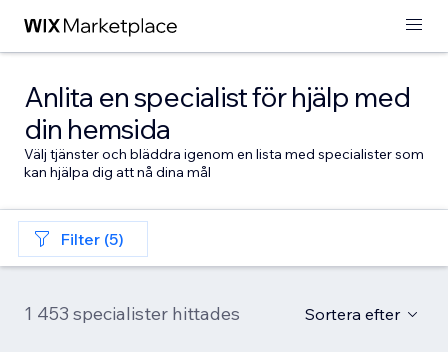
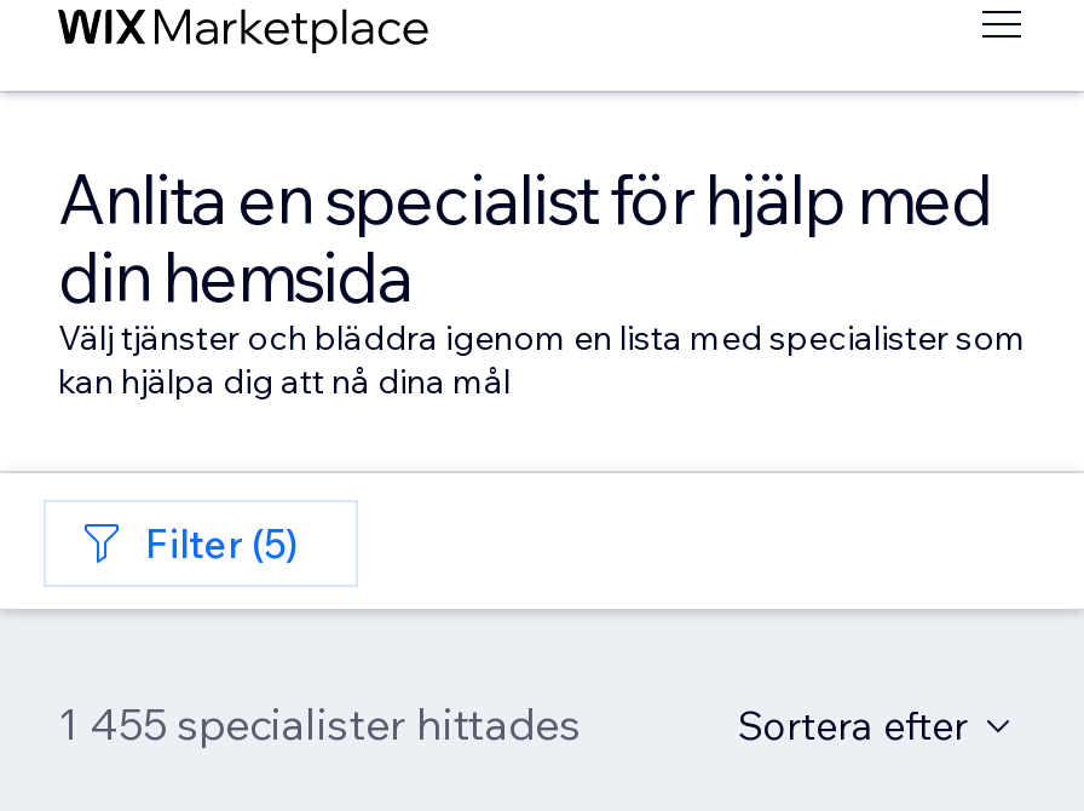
[24,302,240,325] 1 453 specialister hittades -> [58,696,581,752] 1 455 specialister hittades

